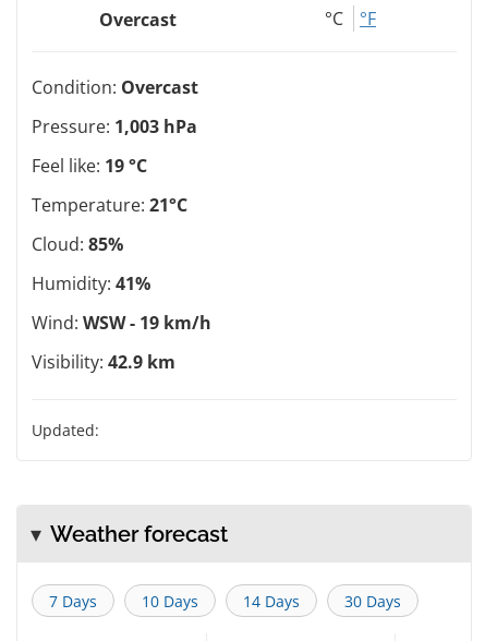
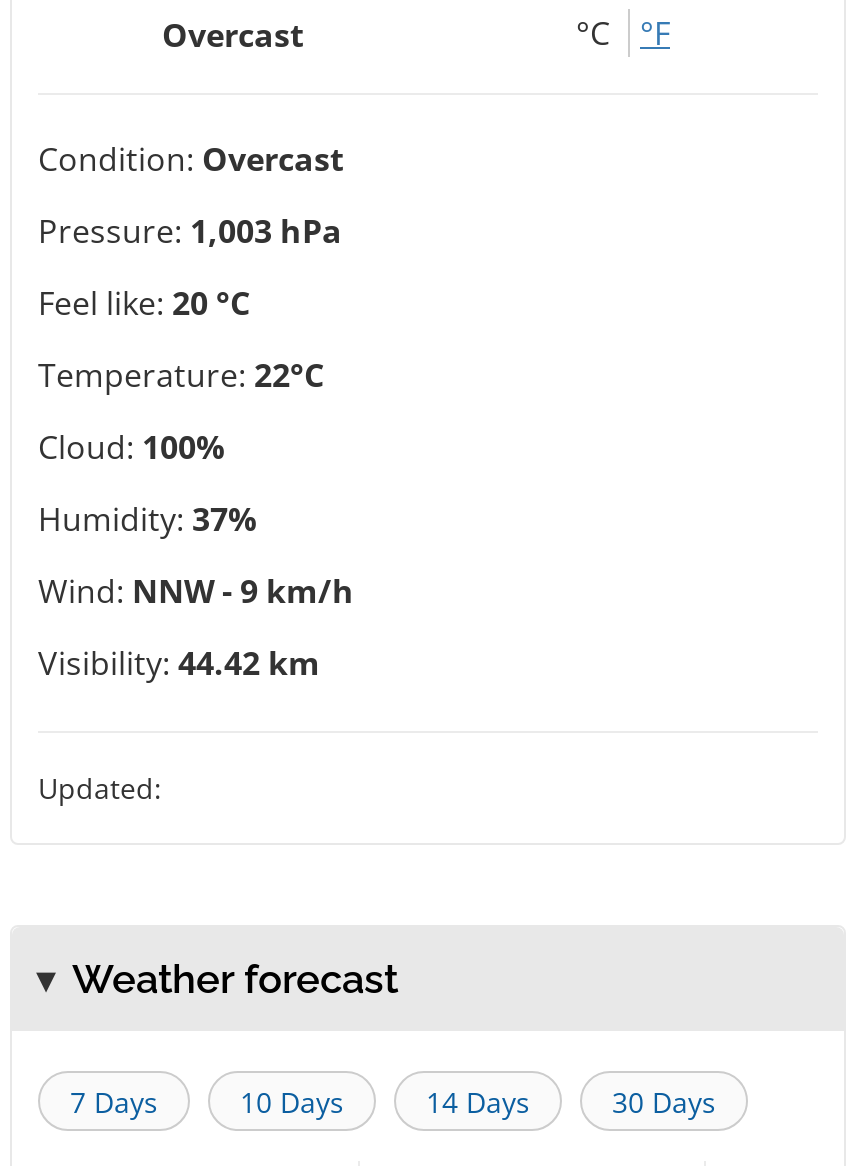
[32,154,147,178] Feel like: 19 °C -> [38,281,250,325] Feel like: 20 °C
[32,193,187,217] Temperature: 21°C -> [38,353,324,397] Temperature: 22°C
[32,232,123,256] Cloud: 85% -> [38,425,224,469] Cloud: 100%
[32,272,150,296] Humidity: 41% -> [38,497,256,541] Humidity: 37%
[32,311,211,335] Wind: WSW - 19 km/h -> [38,569,354,613] Wind: NNW - 9 km/h
[32,350,175,374] Visibility: 42.9 km -> [38,641,320,685] Visibility: 44.42 km

